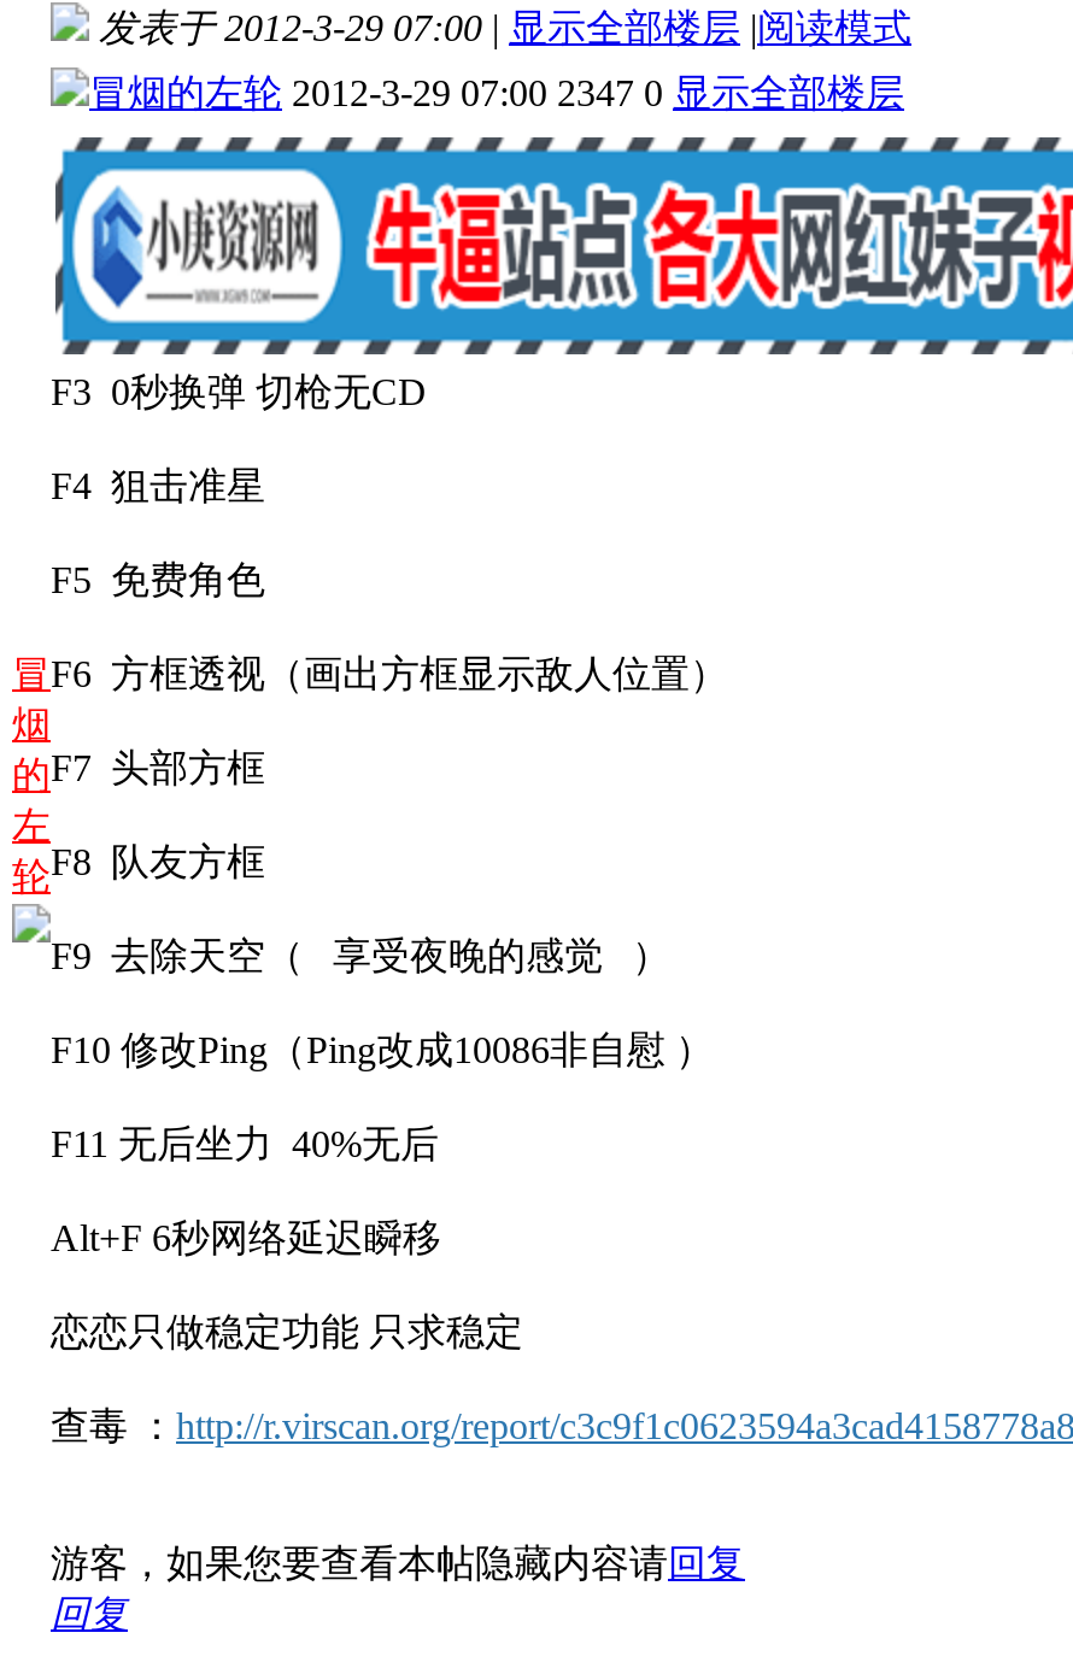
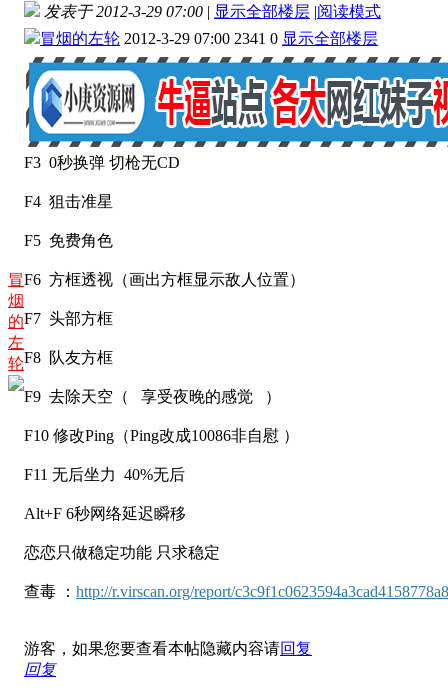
[89,72,904,113] 冒烟的左轮 2012-3-29 07:00 2347 0 显示全部楼层 -> [40,30,378,47] 冒烟的左轮 2012-3-29 07:00 2341 0 显示全部楼层

